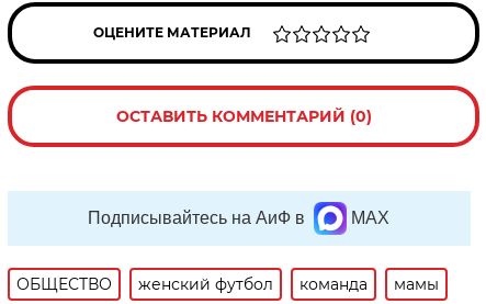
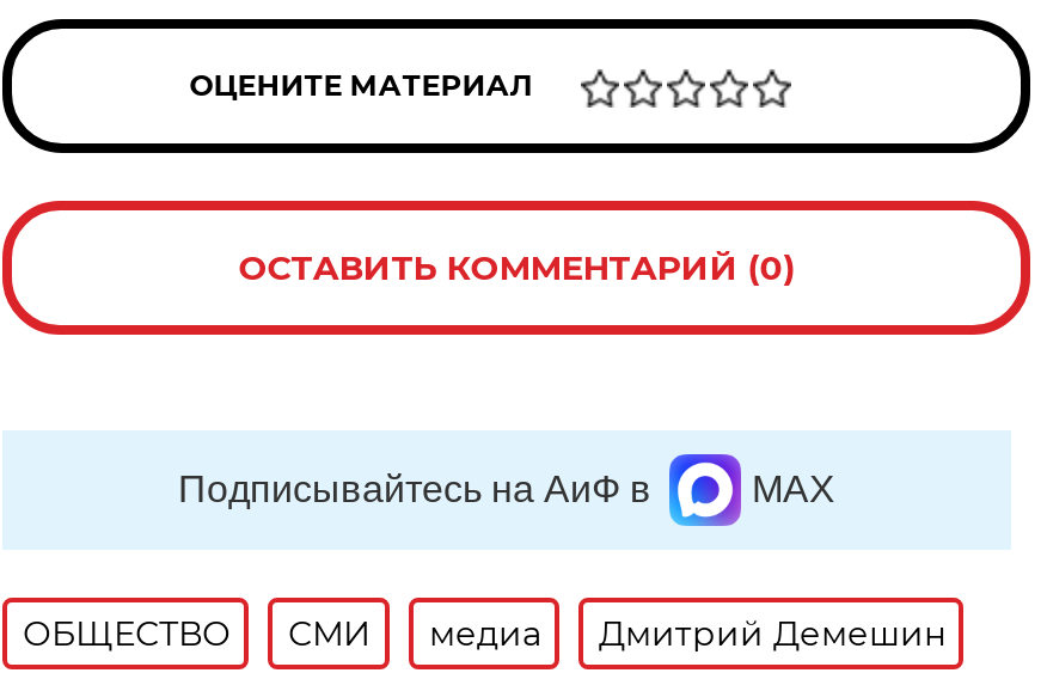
[139,274,439,294] женский футбол | команда | мамы -> [288,612,945,655] СМИ | медиа | Дмитрий Демешин

